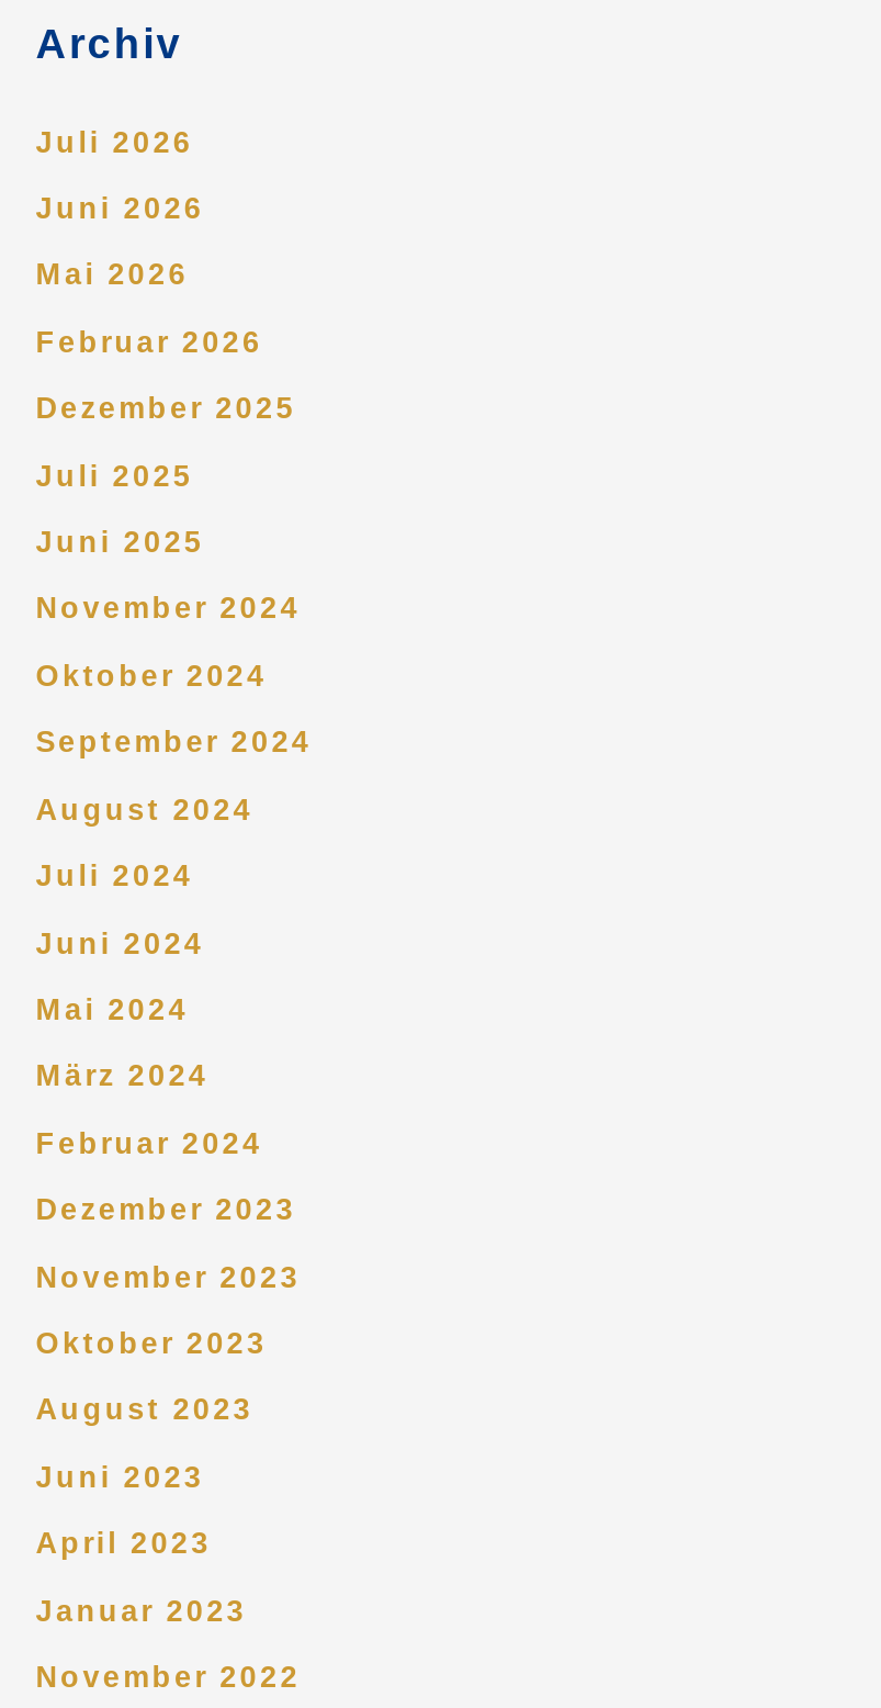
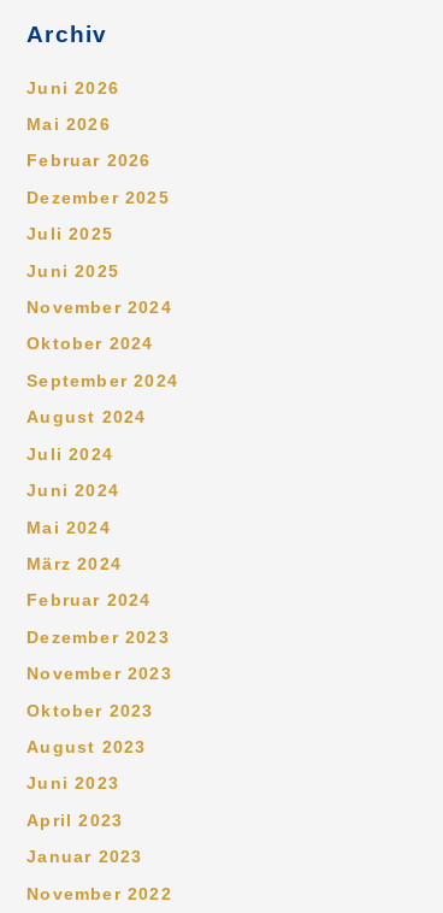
[36,125,193,158] Juli 2026 -> none

